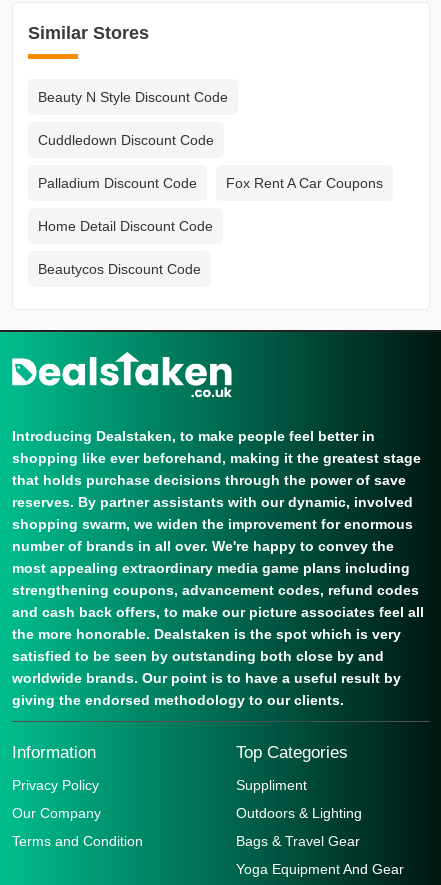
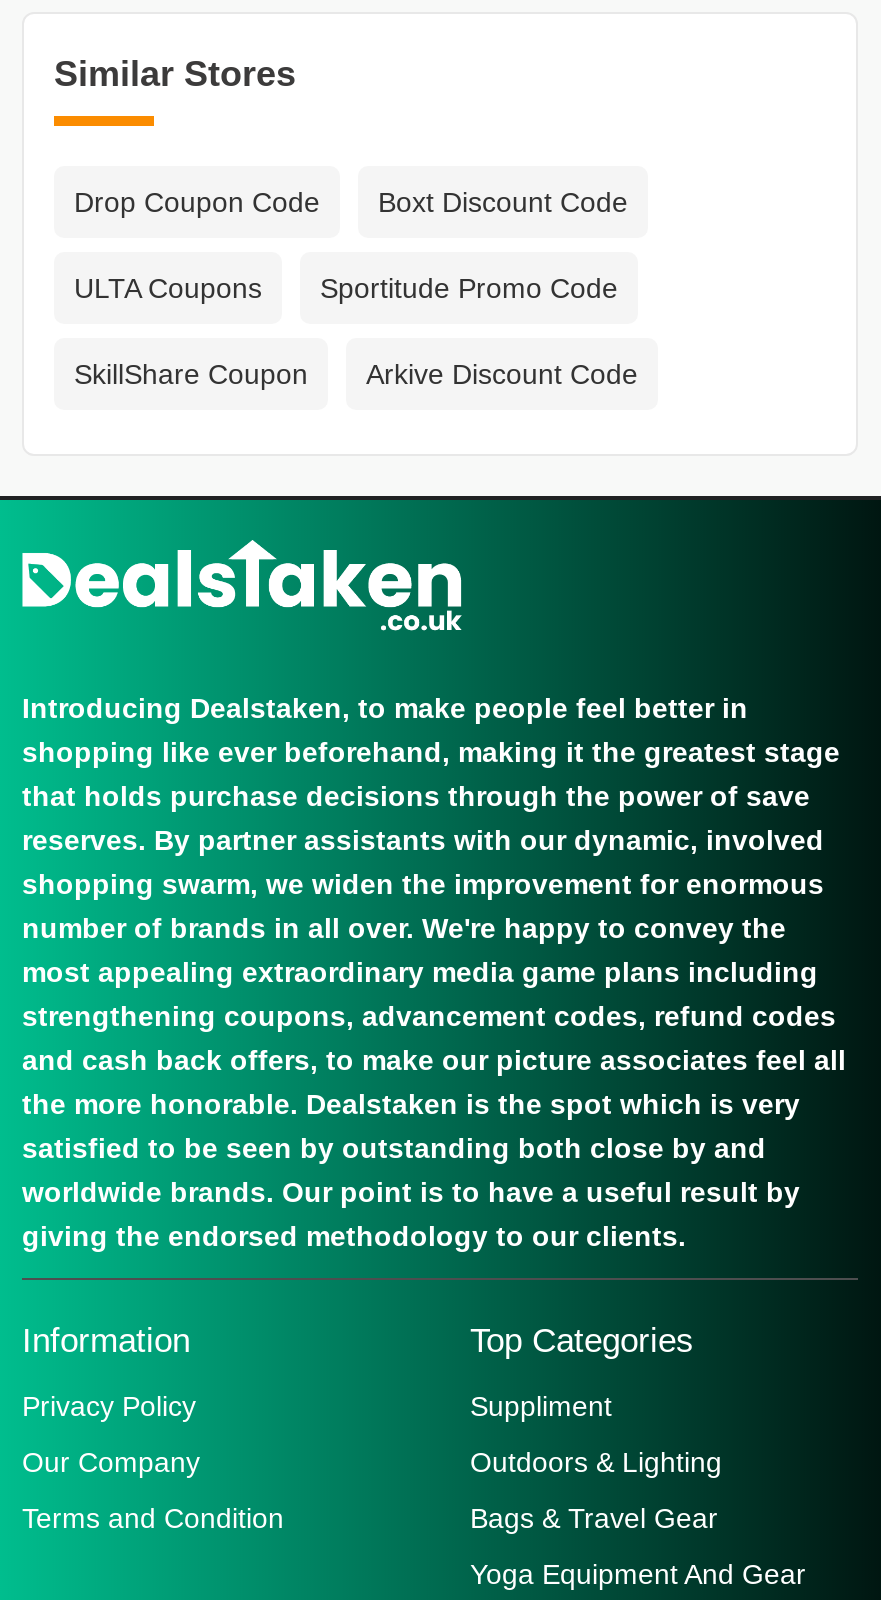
[38,89,383,277] Beauty N Style Discount Code | Cuddledown Discount Code | Palladium Discount Code | Fox Rent A Car Coupons | Home Detail Discount Code | Beautycos Discount Code -> [74,186,638,390] Drop Coupon Code | Boxt Discount Code | ULTA Coupons | Sportitude Promo Code | SkillShare Coupon | Arkive Discount Code

